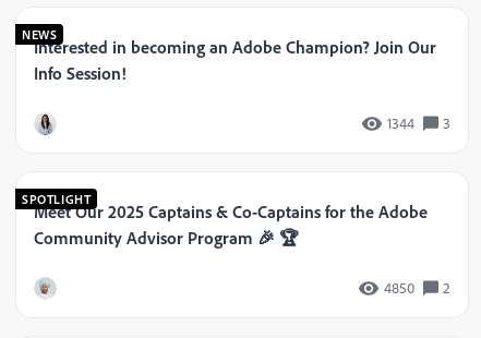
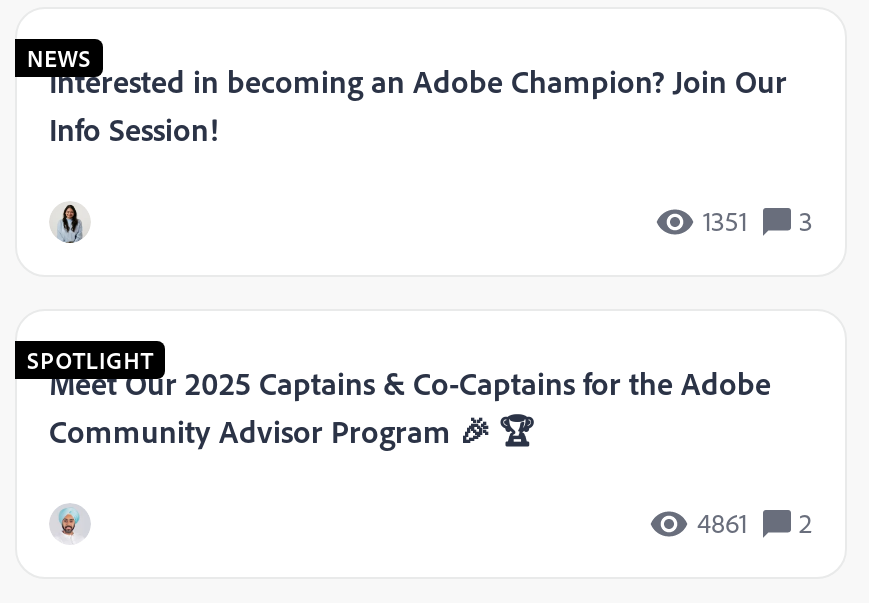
[387,113,450,133] 1344 3 -> [703,203,813,239] 1351 3
[384,278,450,298] 4850 2 -> [697,505,813,541] 4861 2

